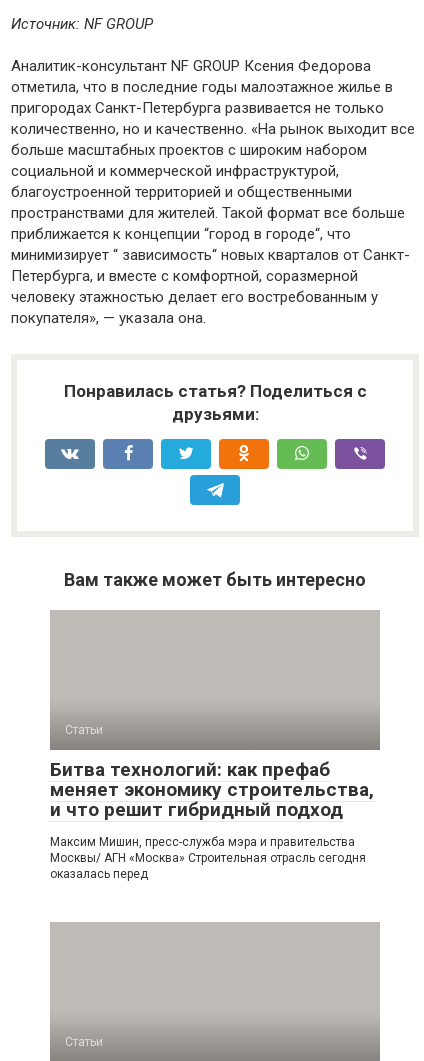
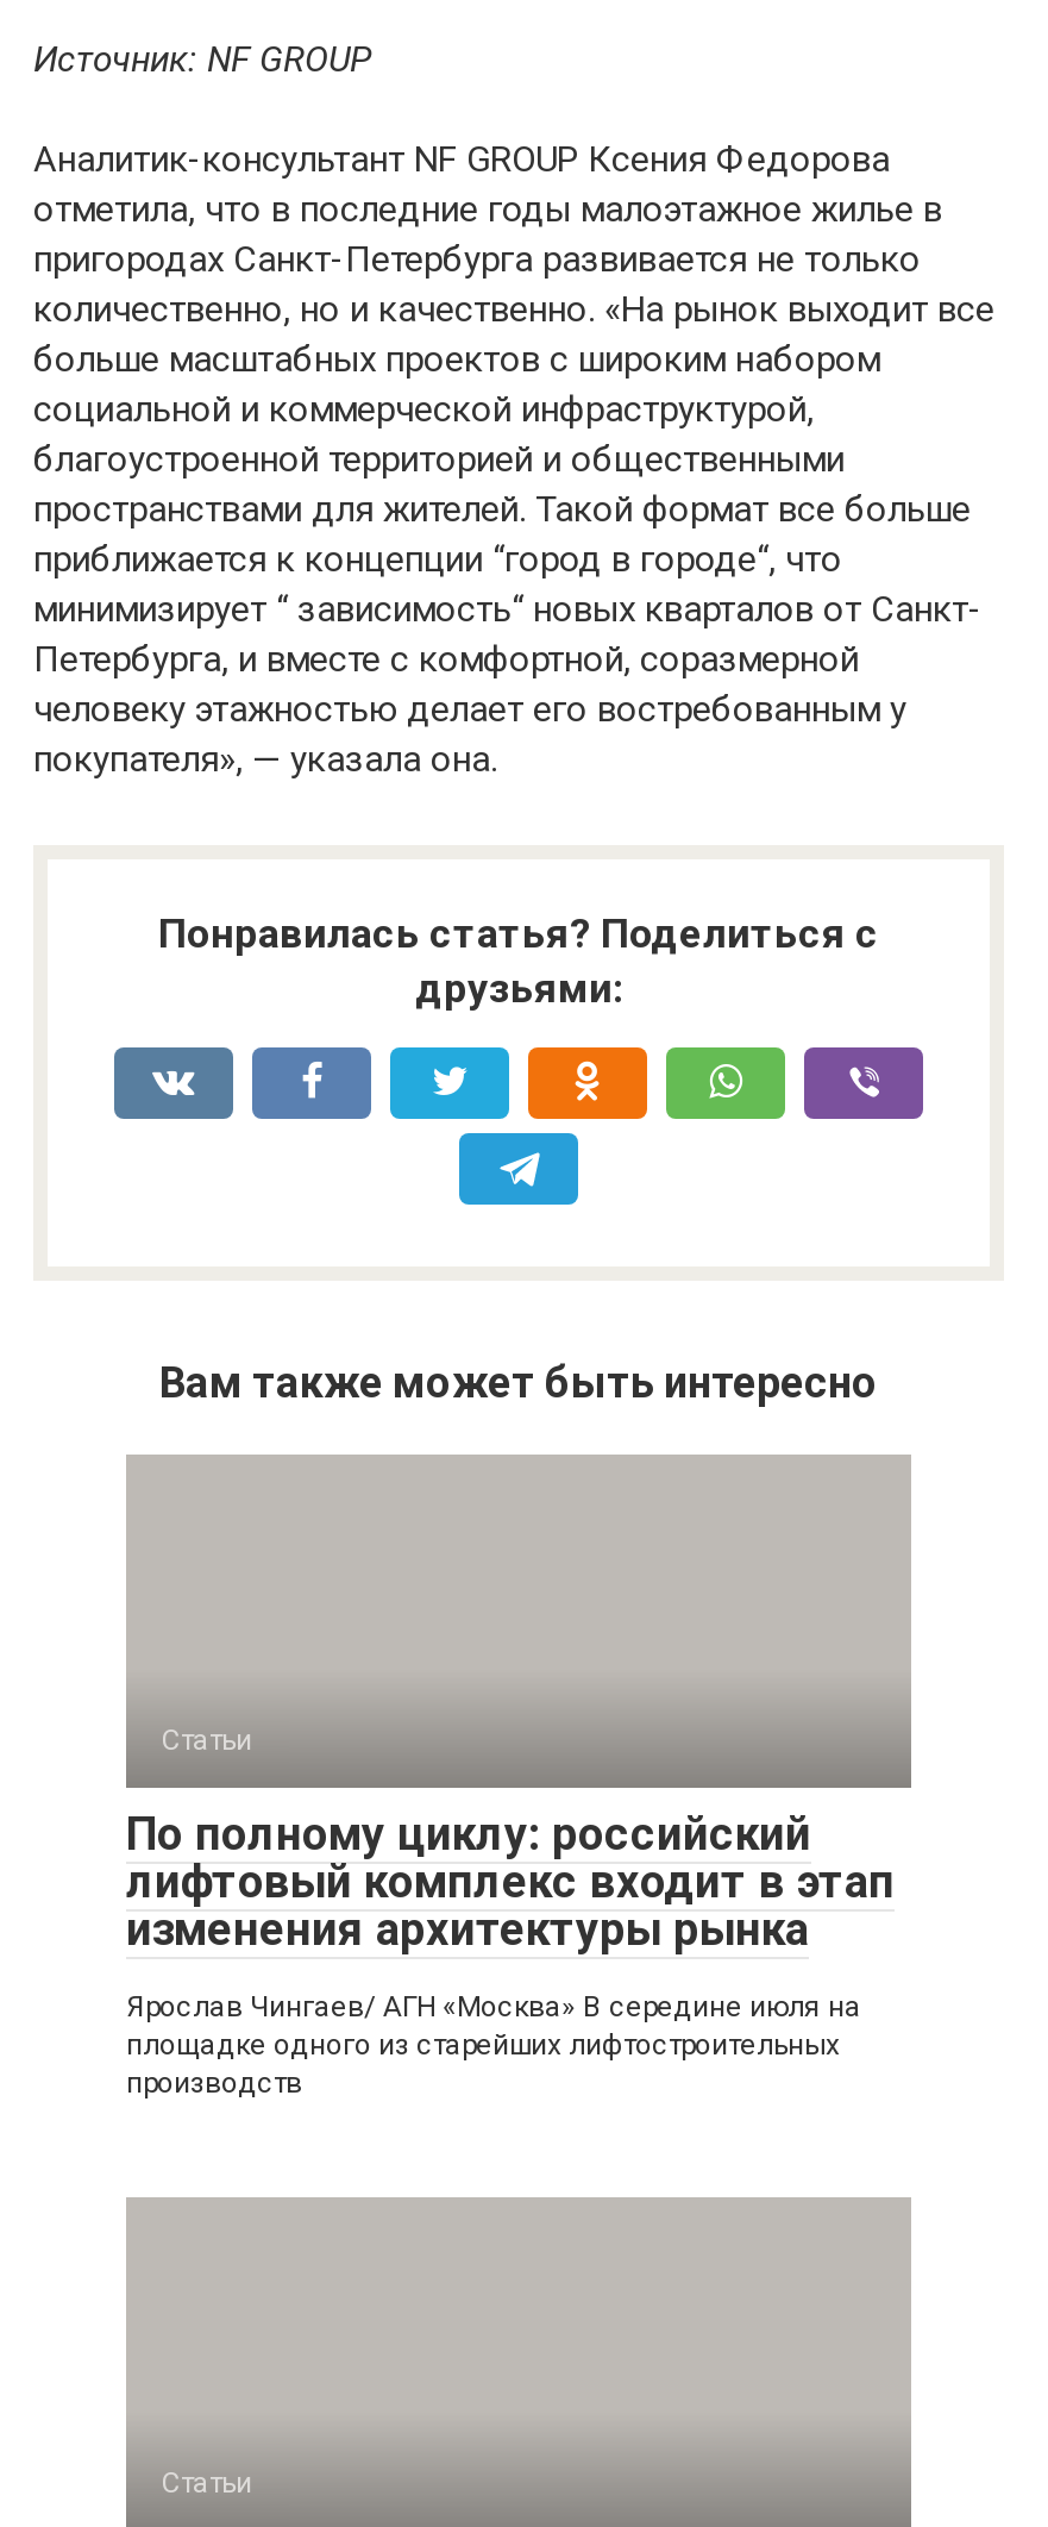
[50,758,374,821] Битва технологий: как префаб | меняет экономику строительства, | и что решит гибридный подход -> [126,1807,895,1957] По полному циклу: российский | лифтовый комплекс входит в этап | изменения архитектуры рынка
[50,835,366,881] Максим Мишин, пресс-служба мэра и правительства | Москвы/ АГН «Москва» Строительная отрасль сегодня | оказалась перед -> [126,1990,861,2100] Ярослав Чингаев/ АГН «Москва» В середине июля на | площадке одного из старейших лифтостроительных | производств

